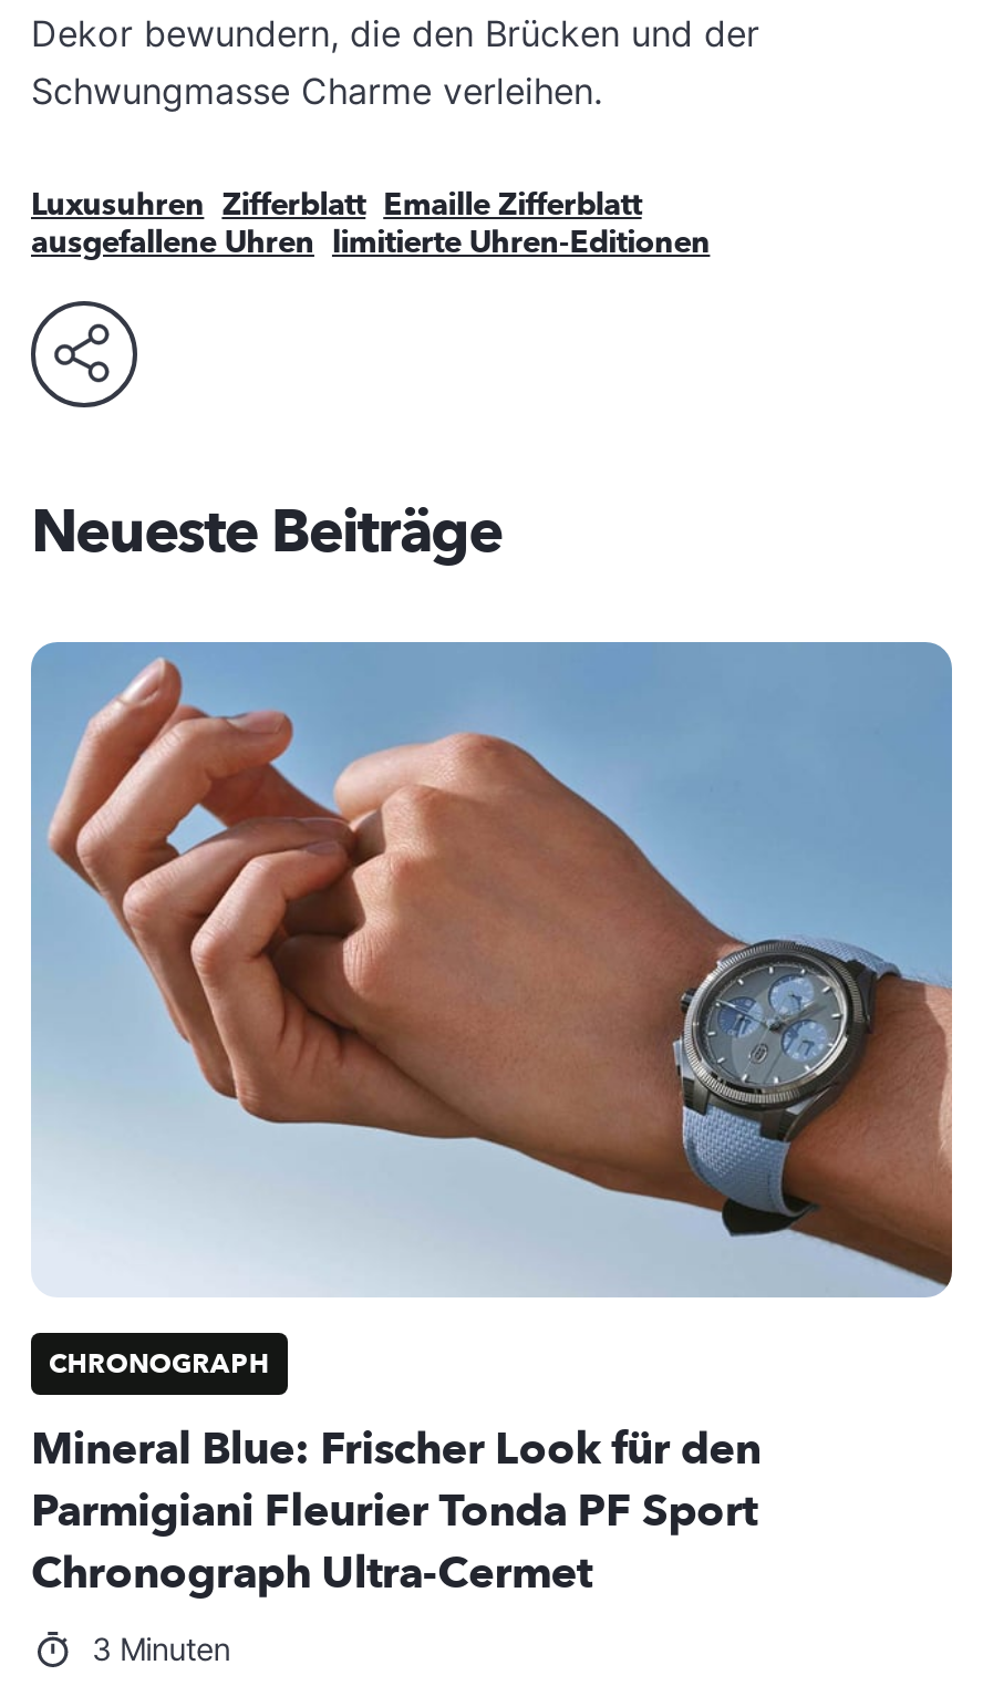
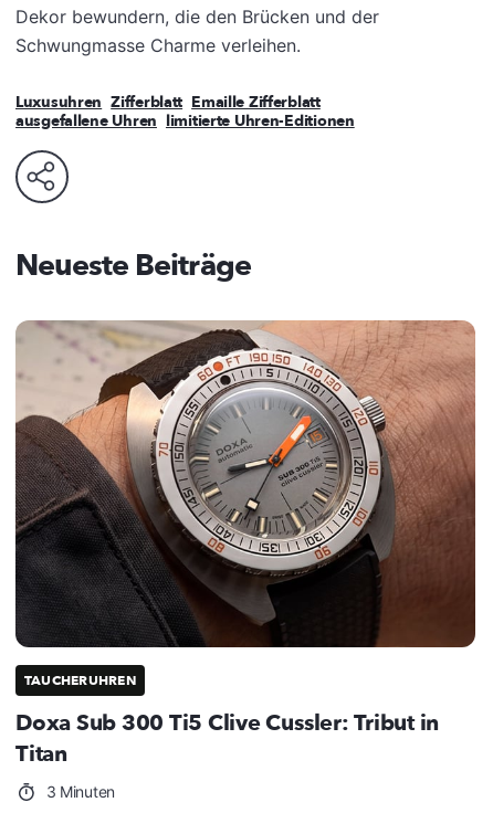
[31,640,954,1381] [image] | CHRONOGRAPH -> [14,319,476,689] [image] | TAUCHERUHREN
[31,1419,761,1603] Mineral Blue: Frischer Look für den | Parmigiani Fleurier Tonda PF Sport | Chronograph Ultra-Cermet -> [15,708,439,769] Doxa Sub 300 Ti5 Clive Cussler: Tribut in | Titan

